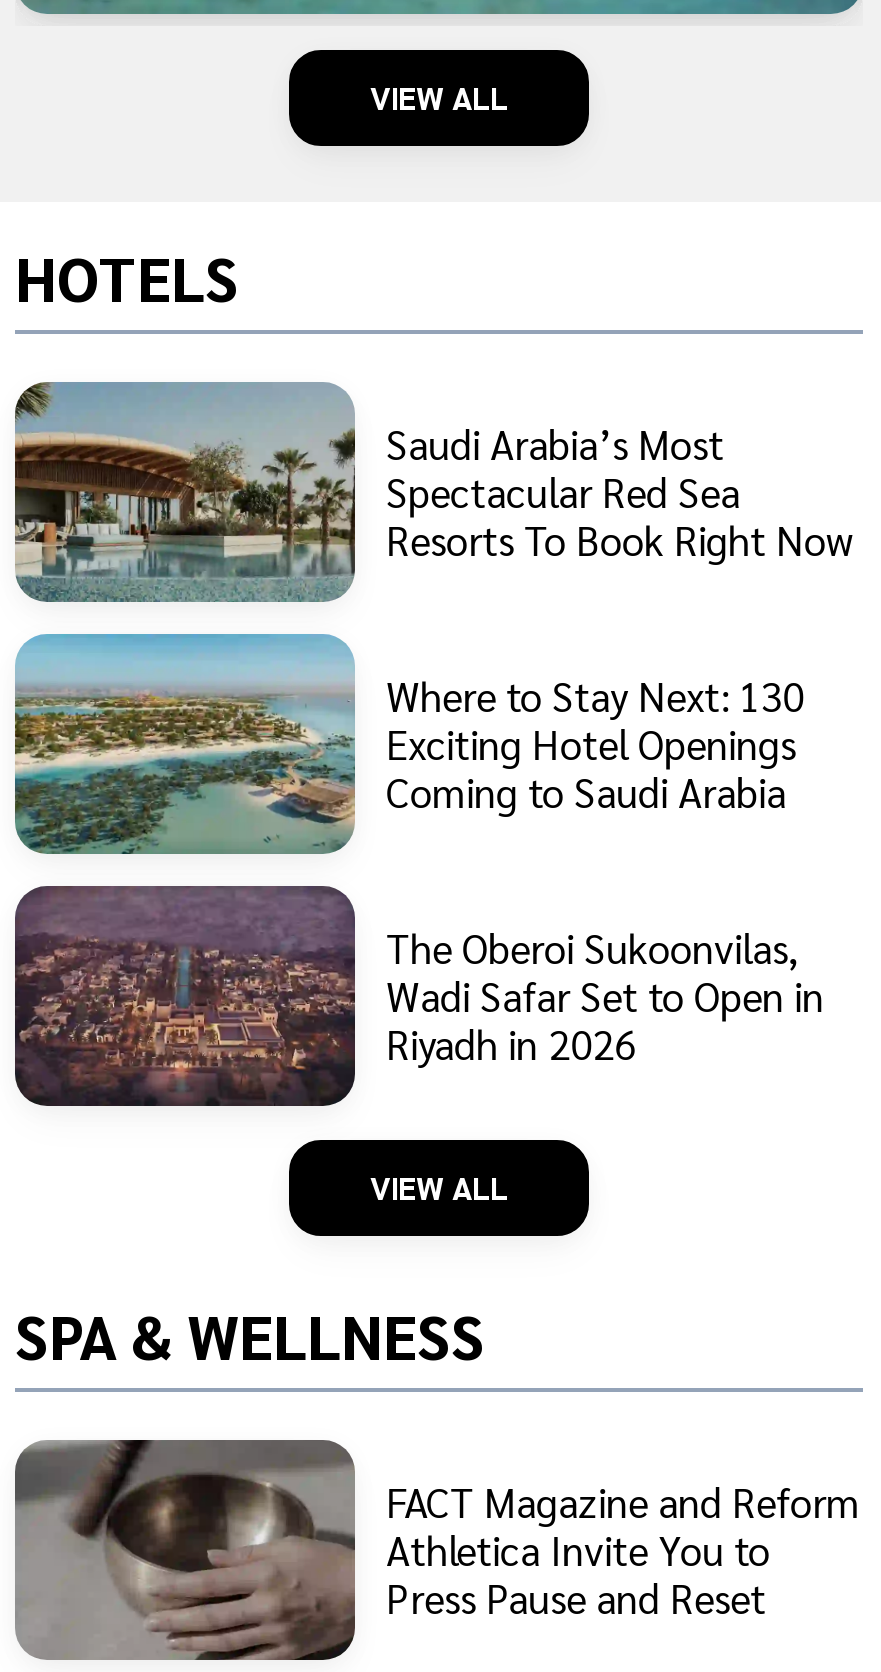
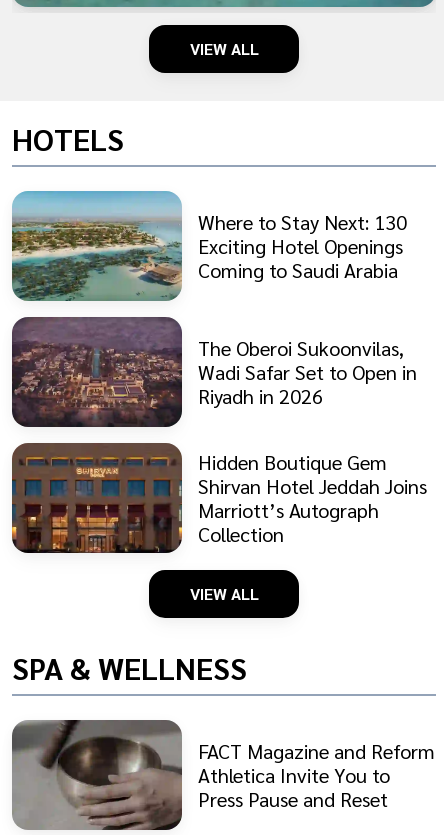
[15,382,852,596] [image] | Saudi Arabia’s Most | Spectacular Red Sea | Resorts To Book Right Now -> none
moved [11,632,824,1070] -> [10,190,417,409]: [image] | Where to Stay Next: 130 | Exciting Hotel Openings | Coming to Saudi Arabia | The Oberoi Sukoonvilas, | Wadi Safar Set to Open in | Riyadh in 2026
none -> [11,444,427,553] [image] | Hidden Boutique Gem | Shirvan Hotel Jeddah Joins | Marriott’s Autograph | Collection

